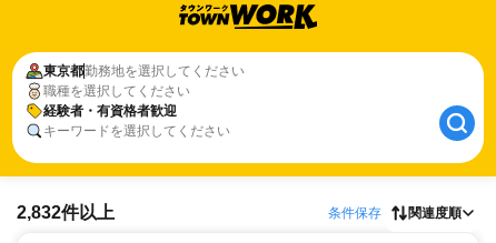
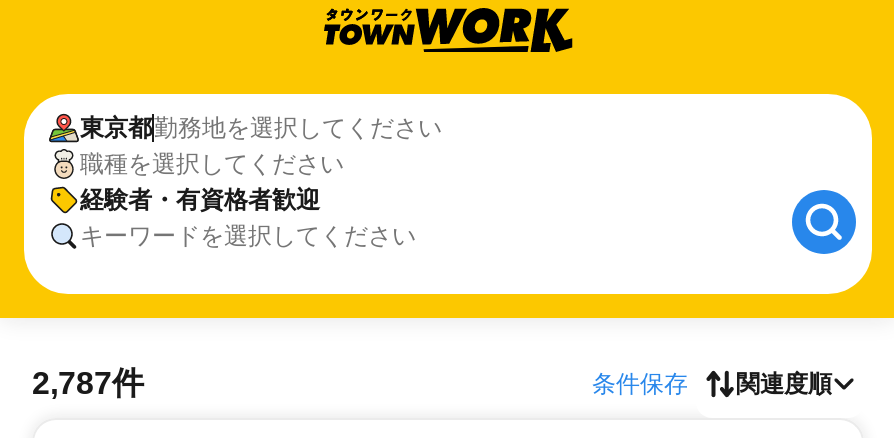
[17,203,115,222] 2,832件以上 -> [32,366,144,400] 2,787件

